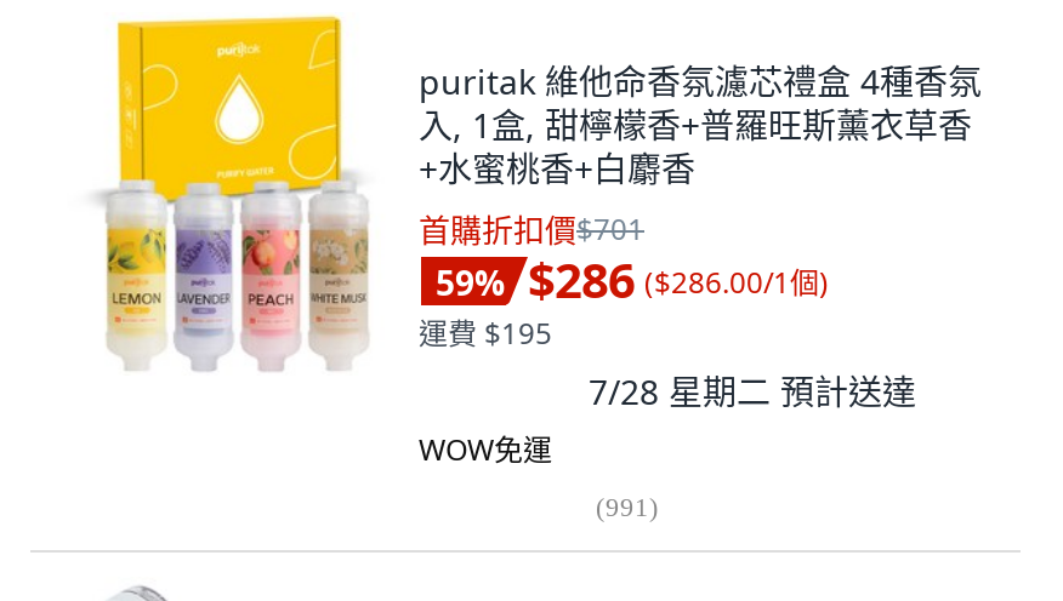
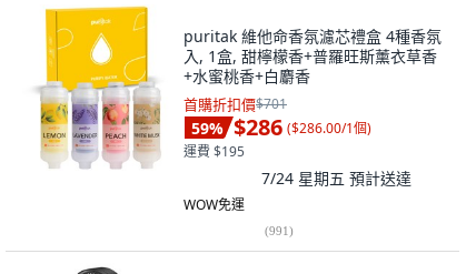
[589,367,916,413] 7/28 星期二預計送達 -> [261,167,411,188] 7/24 星期五預計送達

